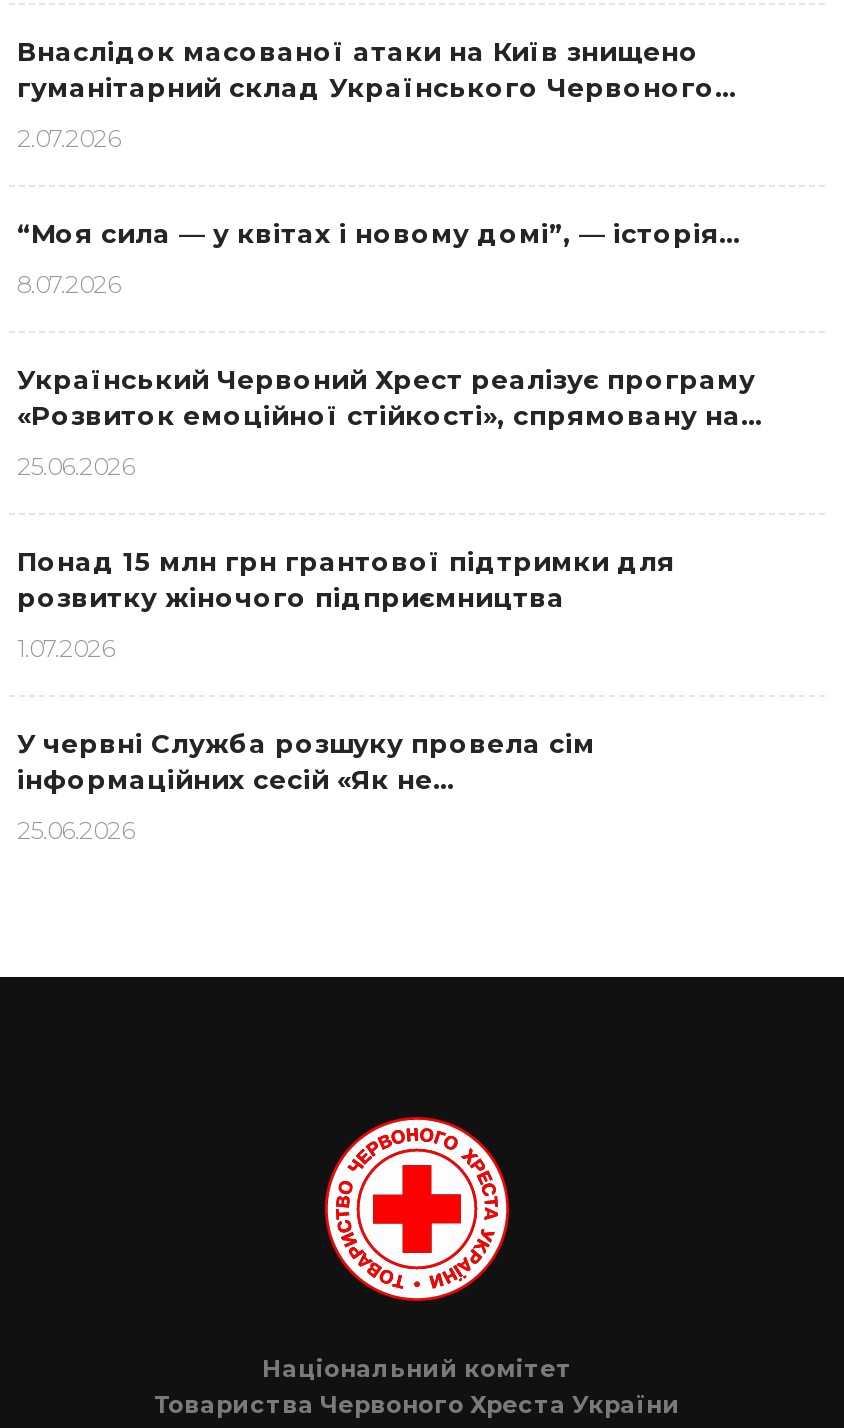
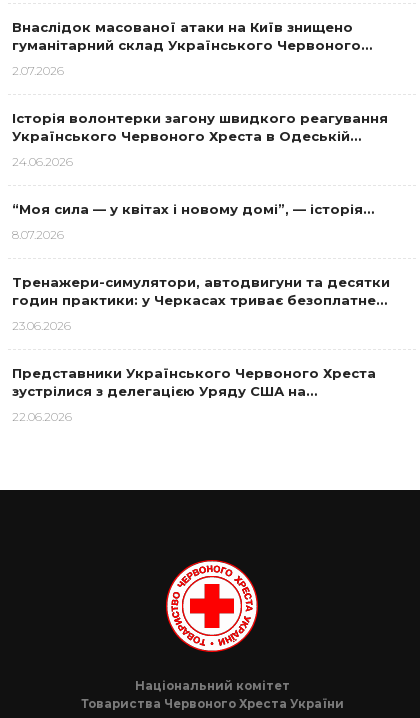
none -> [12,110,388,169] Історія волонтерки загону швидкого реагування | Українського Червоного Хреста в Одеській… | 24.06.2026
moved [17,217,741,299] -> [12,201,374,242]: “Моя сила — у квітах і новому домі”, — історія… | 8.07.2026
[17,363,763,845] Український Червоний Хрест реалізує програму | «Розвиток емоційної стійкості», спрямовану на… | 25.06.2026 | Понад 15 млн грн грантової підтримки для | розвитку жіночого підприємництва | 1.07.2026 | У червні Служба розшуку провела сім | інформаційних сесій «Як не… | 25.06.2026 -> [12,274,390,424] Тренажери-симулятори, автодвигуни та десятки | годин практики: у Черкасах триває безоплатне… | 23.06.2026 | Представники Українського Червоного Хреста | зустрілися з делегацією Уряду США на… | 22.06.2026

